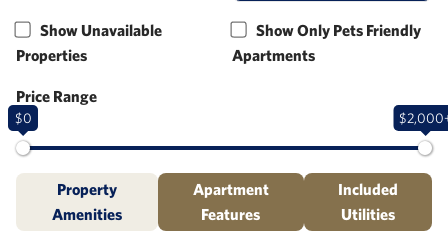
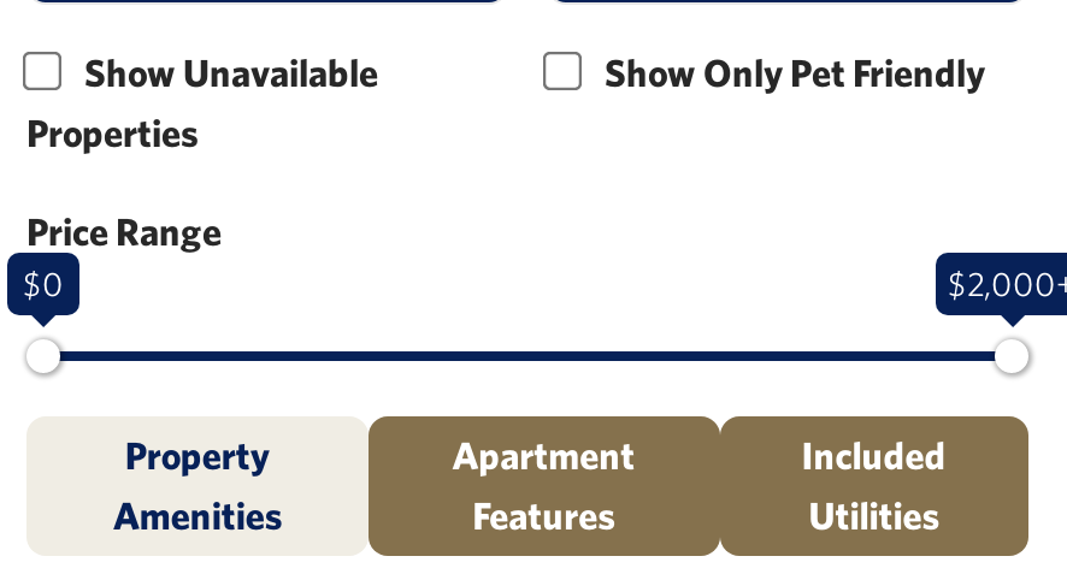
[232,21,421,64] Show Only Pets Friendly | Apartments -> [597,51,985,94] Show Only Pet Friendly

